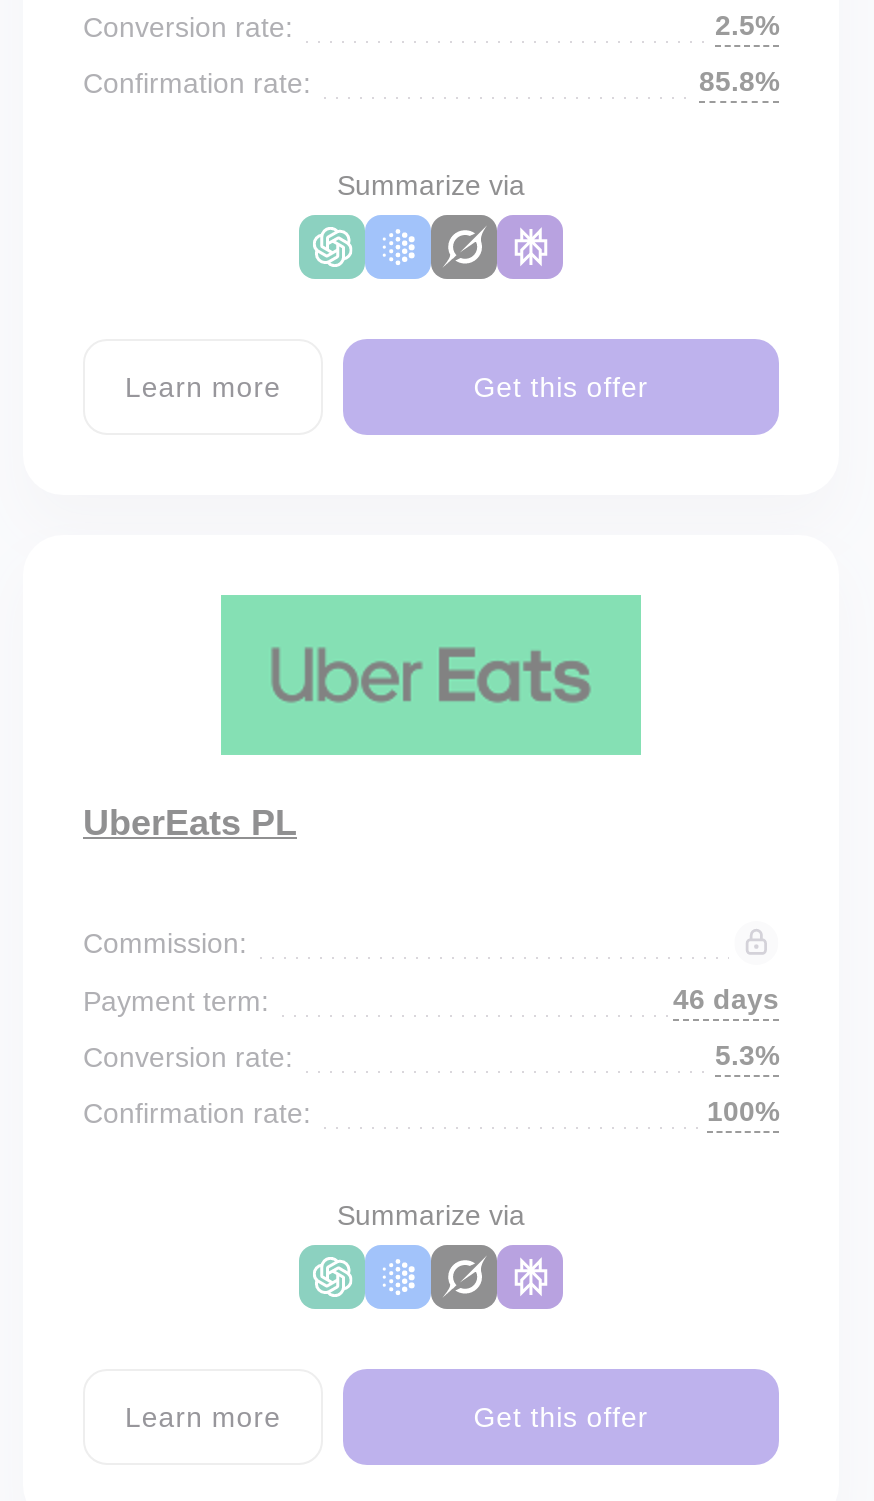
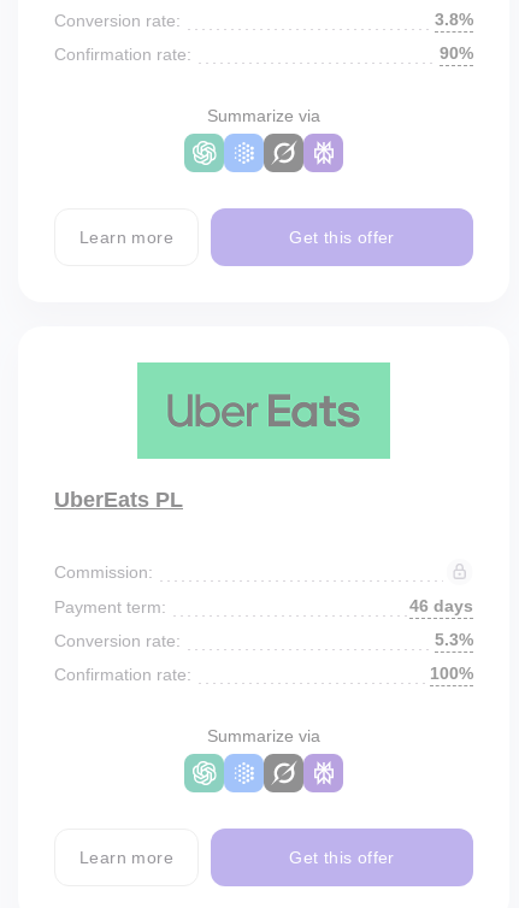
[715,9,779,41] 2.5% -> [435,10,473,29] 3.8%
[699,65,779,97] 85.8% -> [440,43,473,63] 90%

